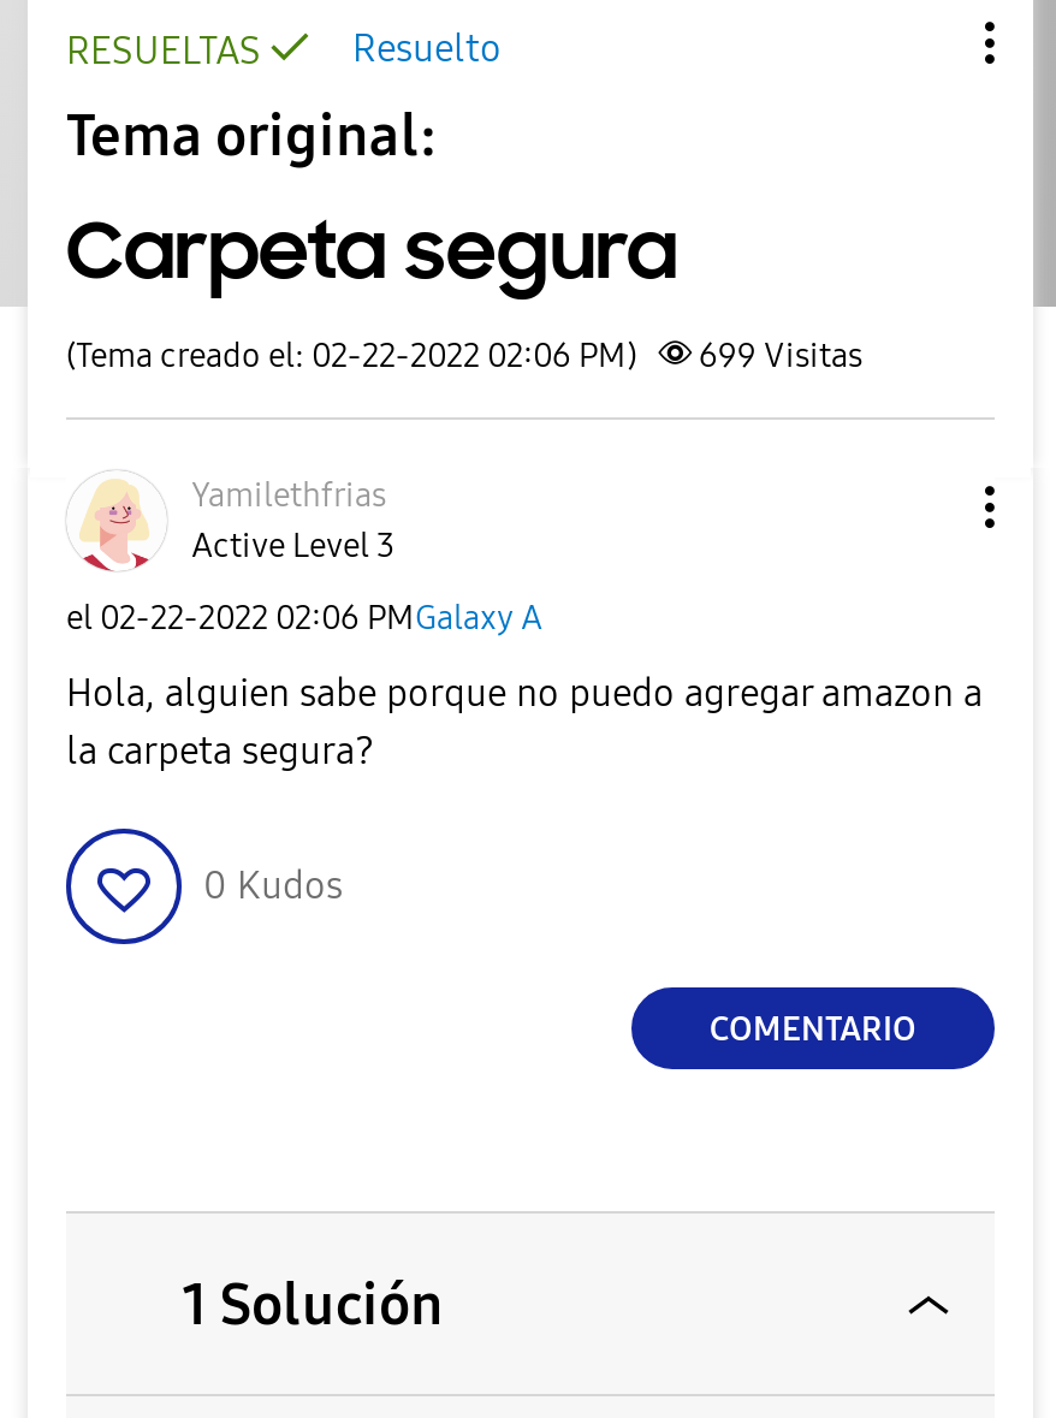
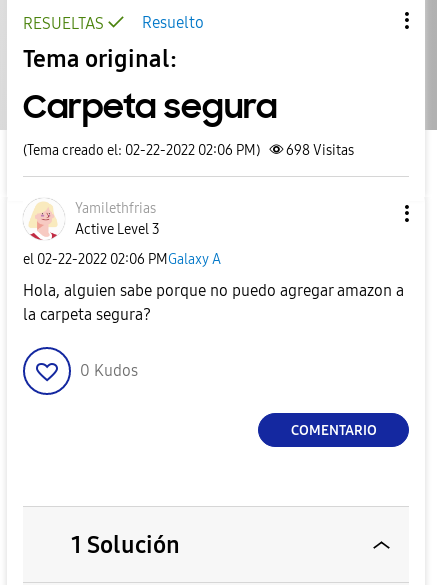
[66,336,862,376] (Tema creado el: 02-22-2022 02:06 PM) 699 Visitas -> [23,142,354,159] (Tema creado el: 02-22-2022 02:06 PM) 698 Visitas

